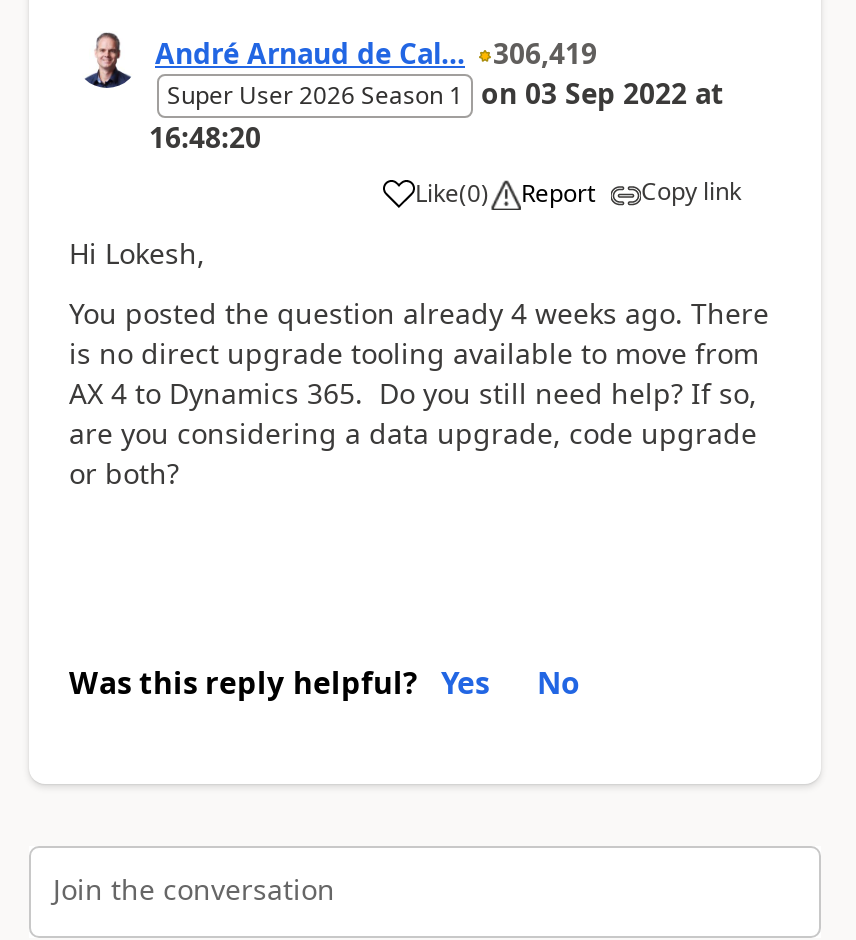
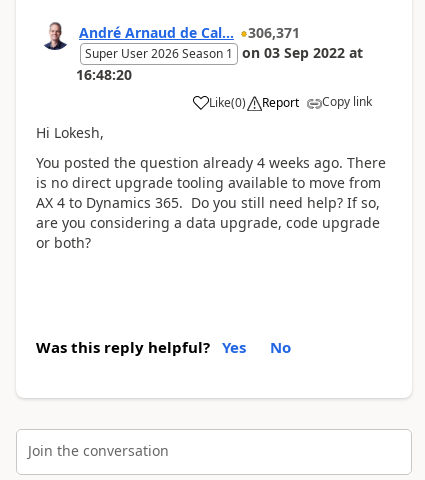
[155,33,597,71] André Arnaud de Cal... 306,419 -> [79,22,300,41] André Arnaud de Cal... 306,371

